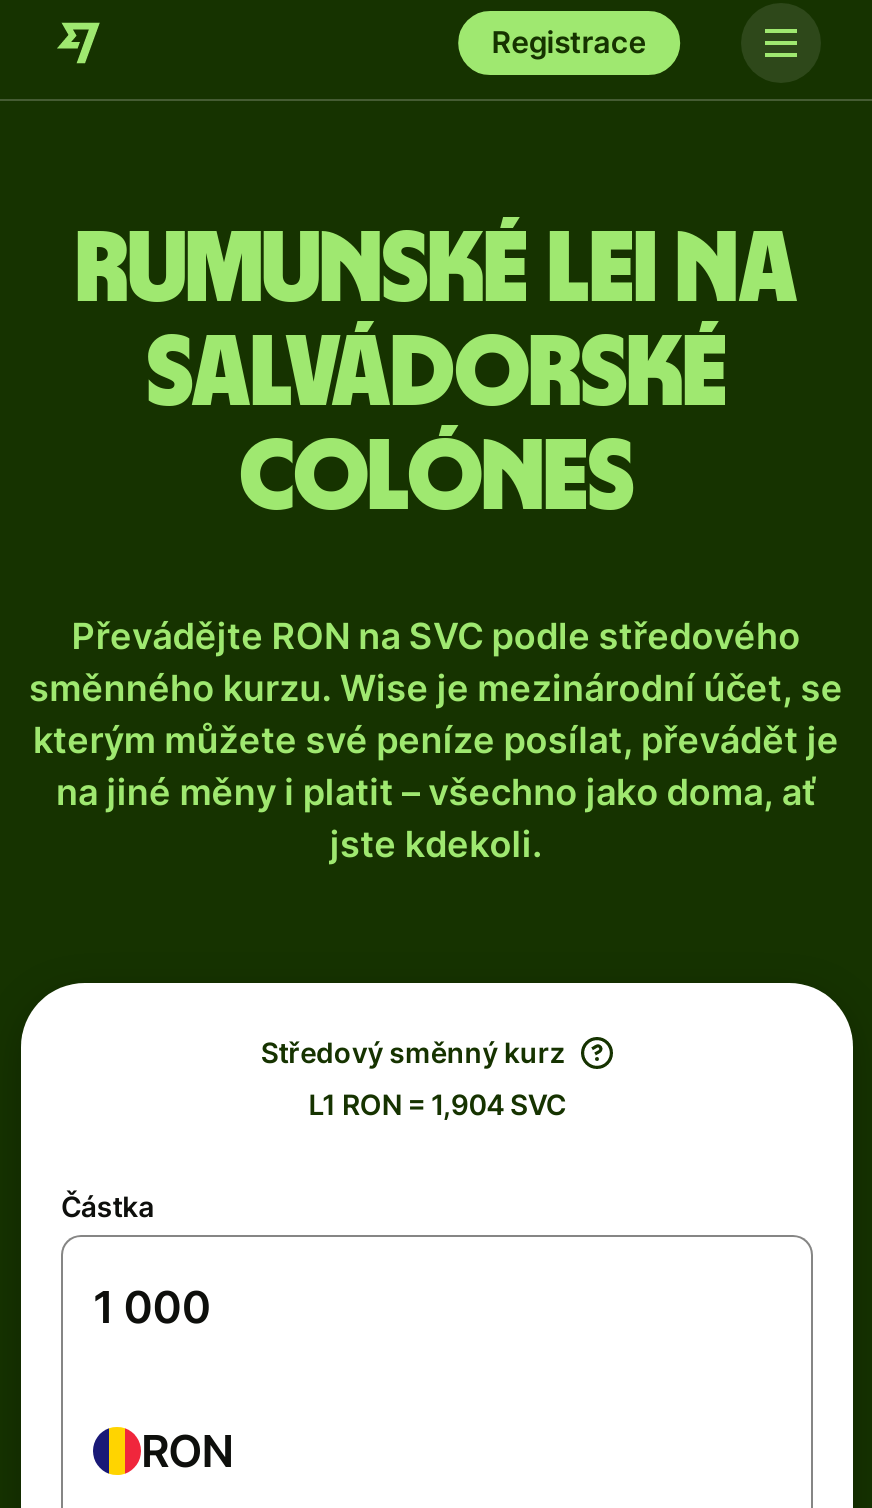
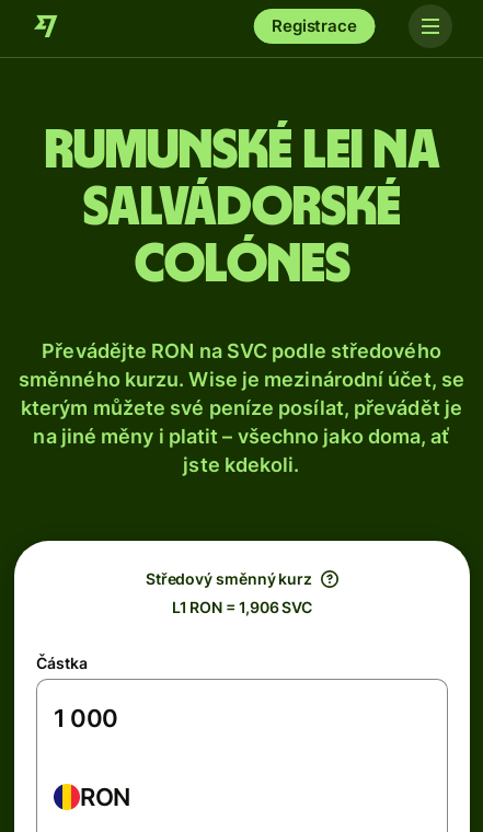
[309,1087,565,1121] L1 RON = 1,904 SVC -> [172,598,312,616] L1 RON = 1,906 SVC

